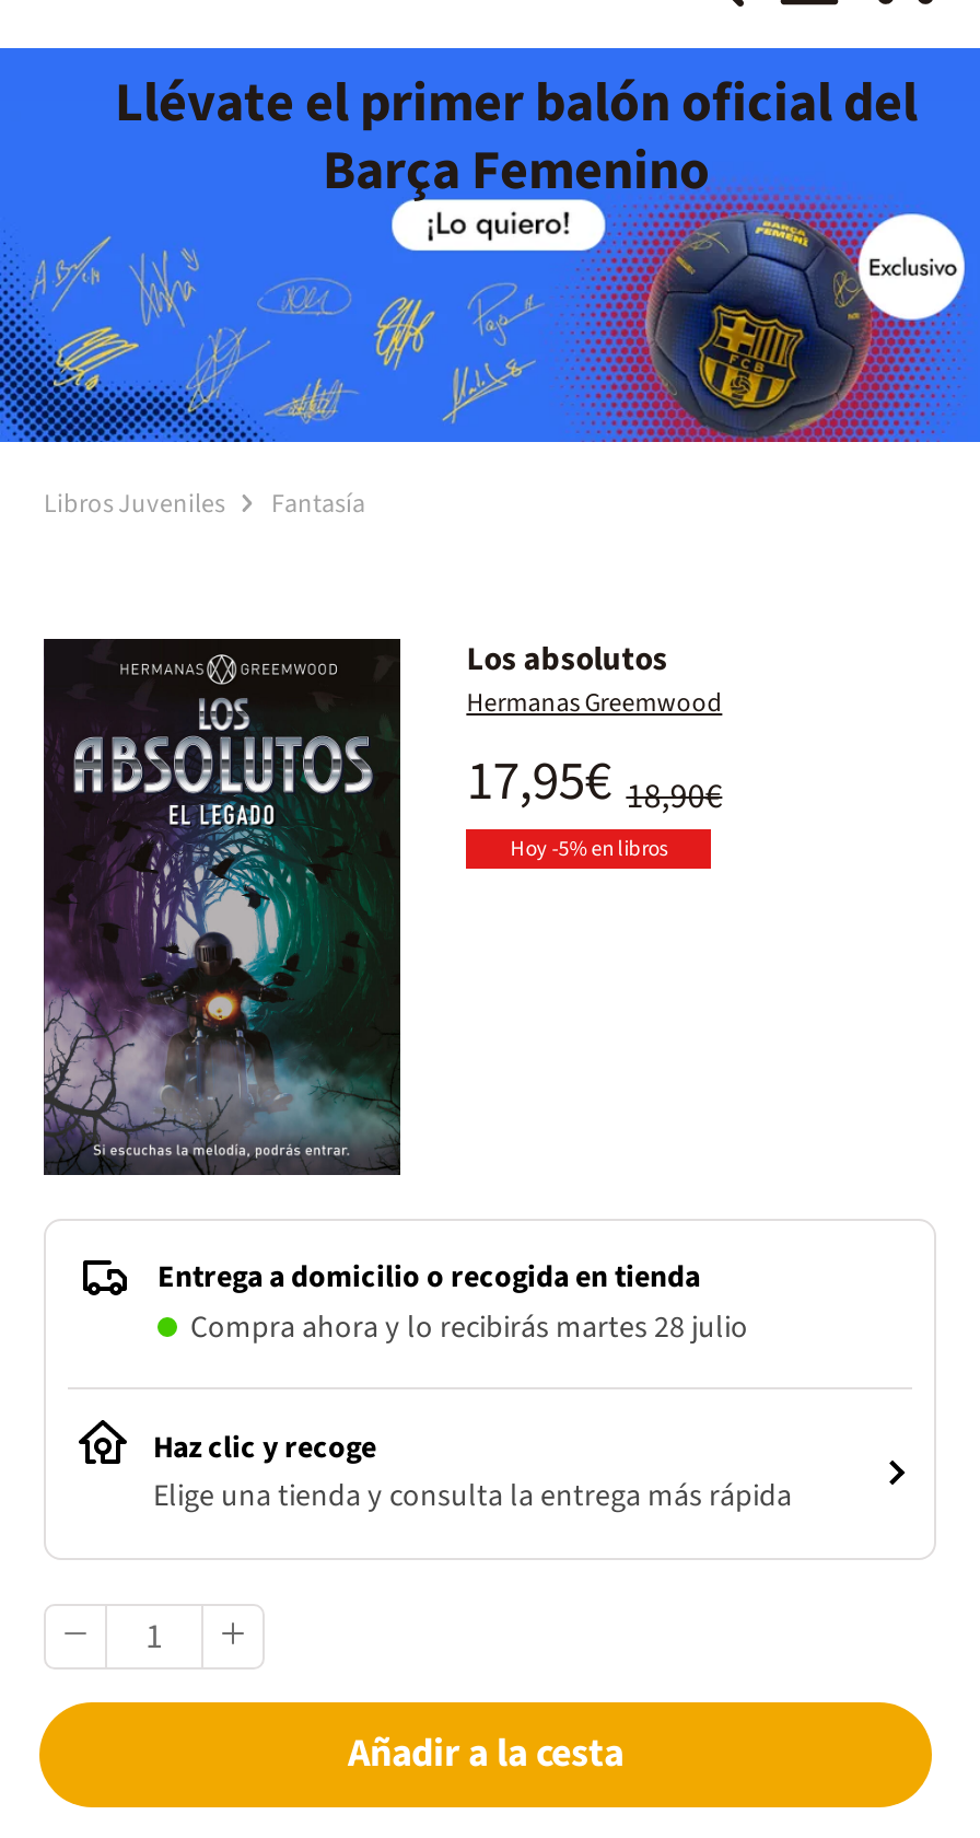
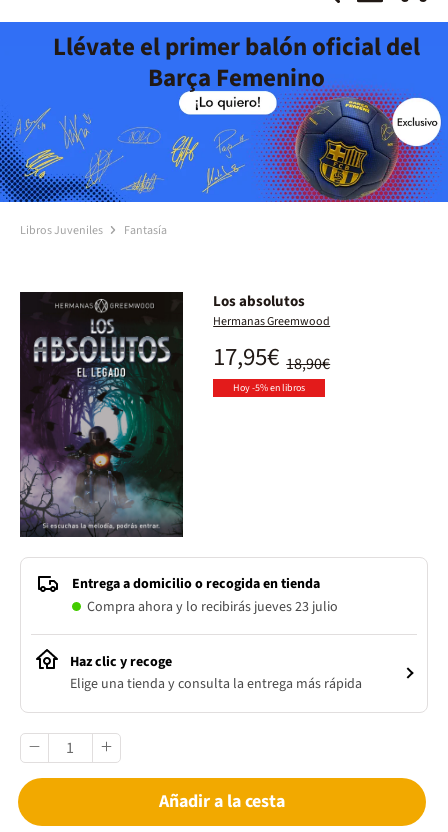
[190,1305,748,1349] Compra ahora y lo recibirás martes 28 julio -> [87,596,338,616] Compra ahora y lo recibirás jueves 23 julio

